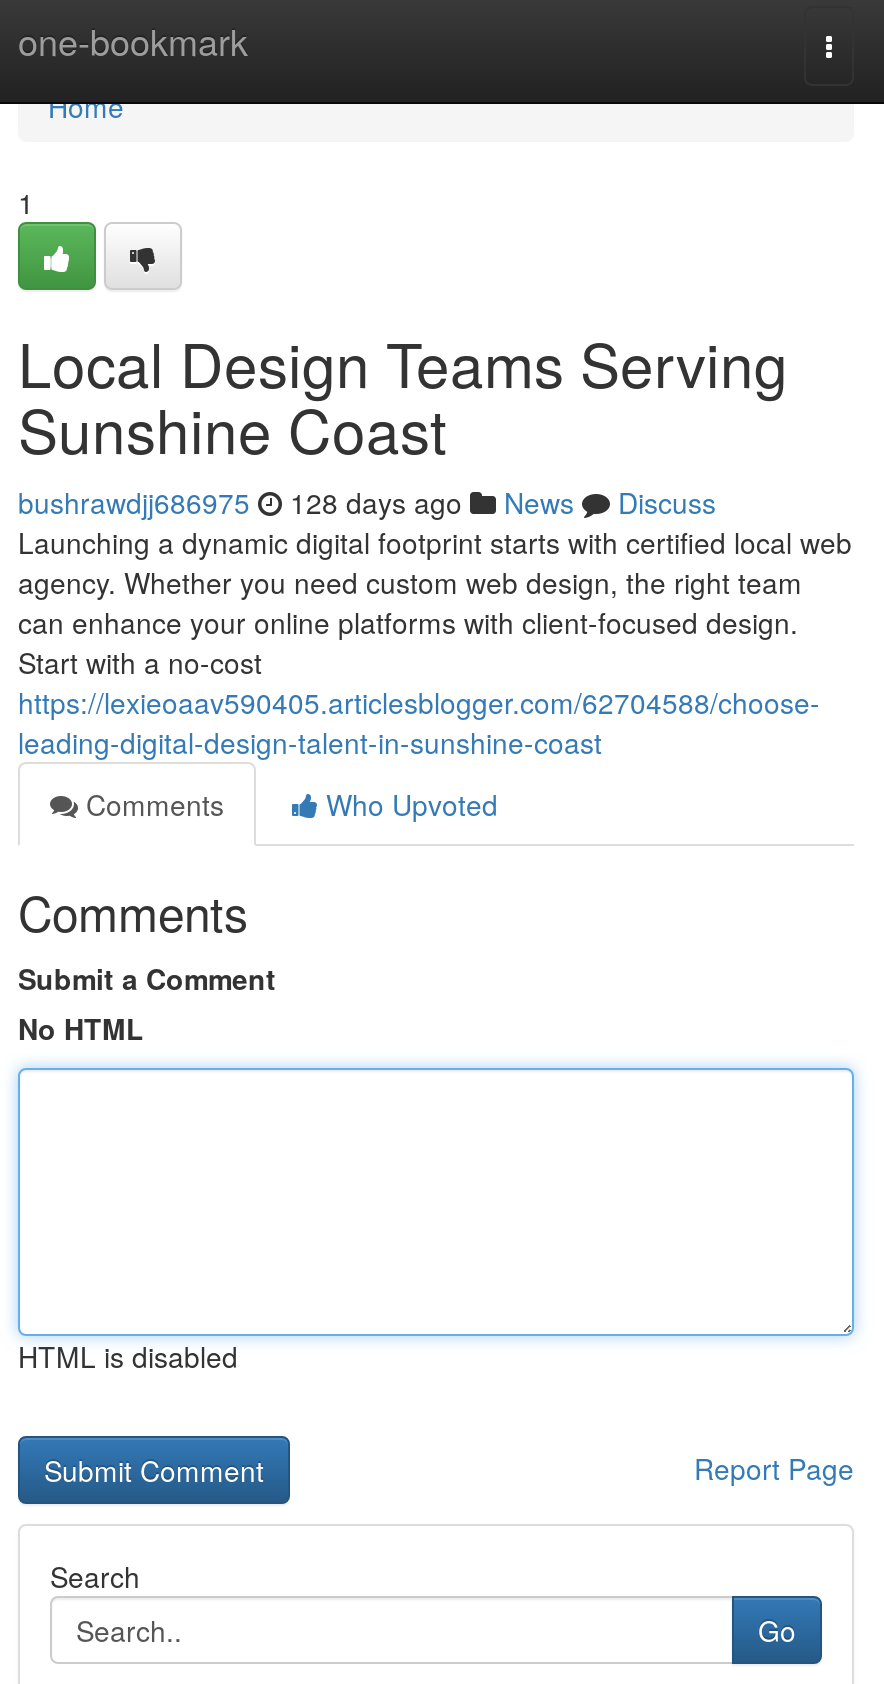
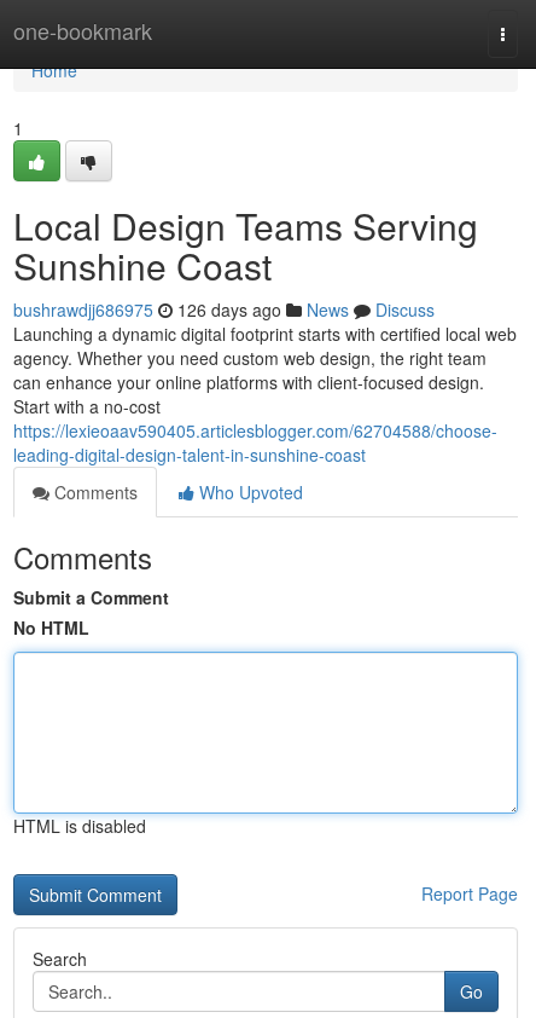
[18,482,716,522] bushrawdjj686975 128 days ago News Discuss -> [13,297,435,322] bushrawdjj686975 126 days ago News Discuss

